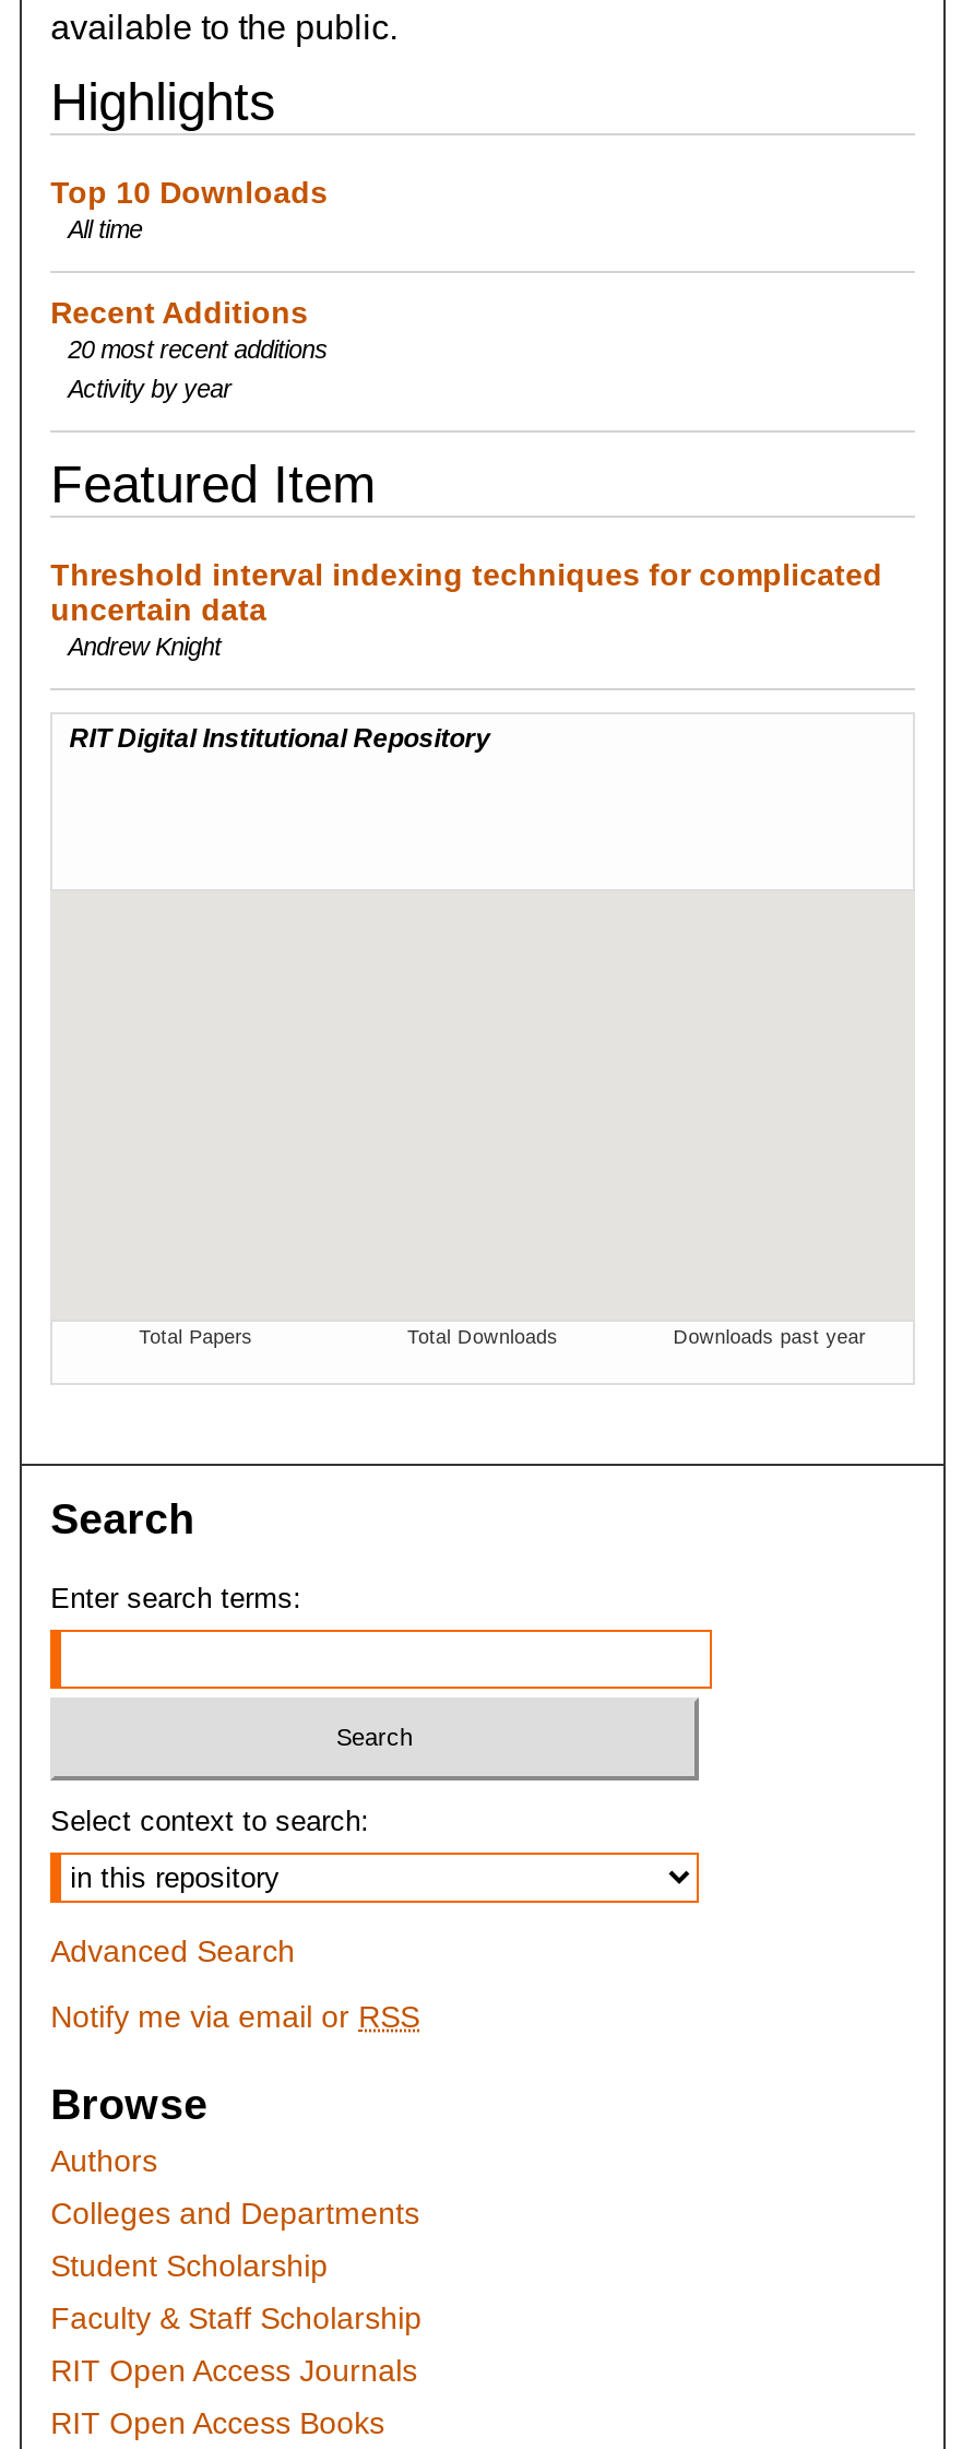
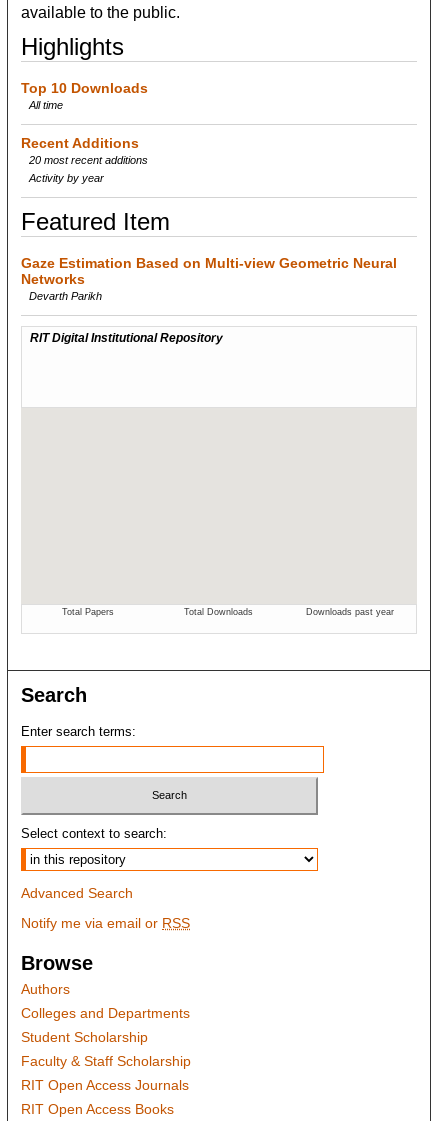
[50,557,883,659] Threshold interval indexing techniques for complicated | uncertain data | Andrew Knight -> [21,255,397,302] Gaze Estimation Based on Multi-view Geometric Neural | Networks | Devarth Parikh

